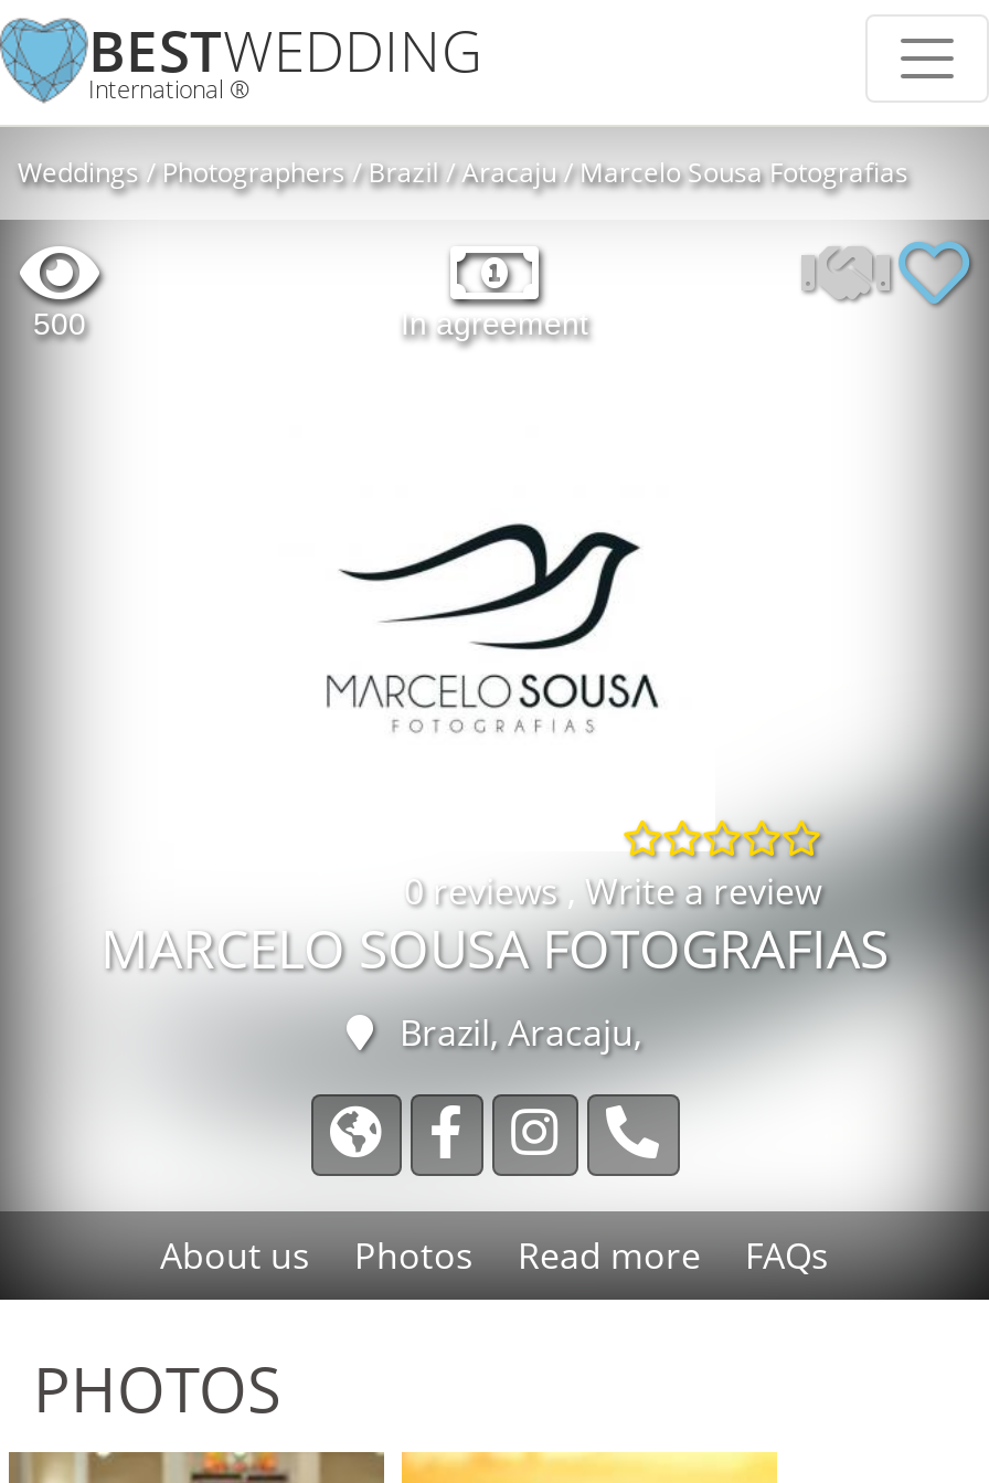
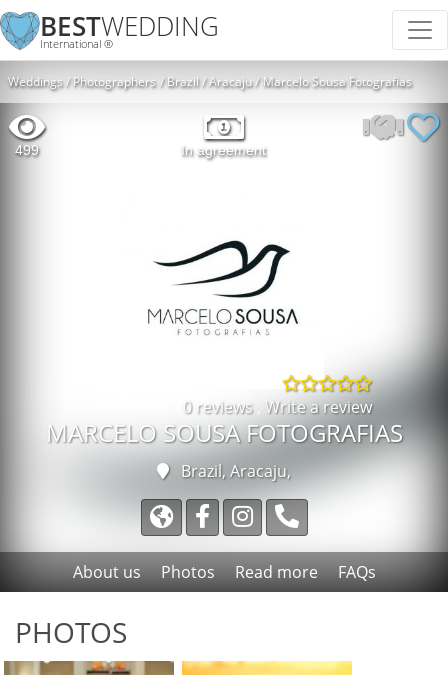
[33,306,86,341] 500 -> [15,142,39,158] 499

